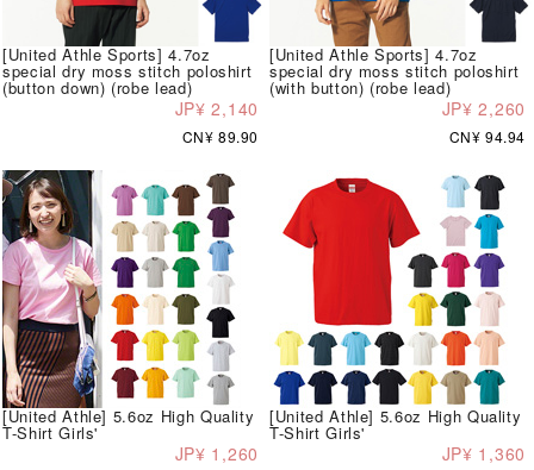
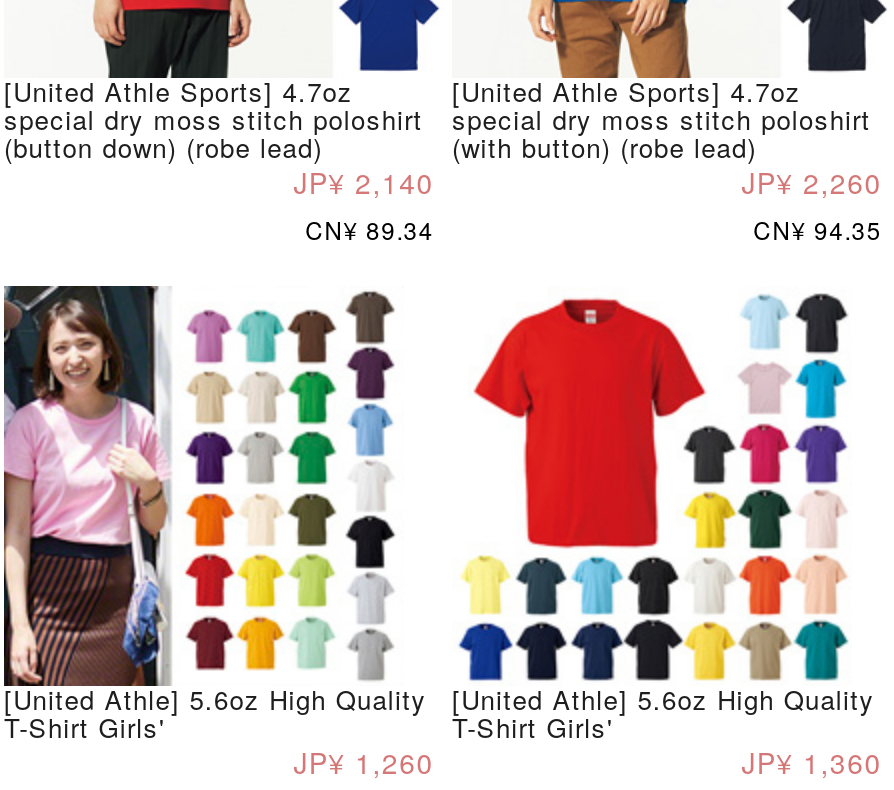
[182,127,259,147] CN¥ 89.90 -> [305,213,434,247] CN¥ 89.34
[449,127,526,147] CN¥ 94.94 -> [753,213,882,247] CN¥ 94.35

